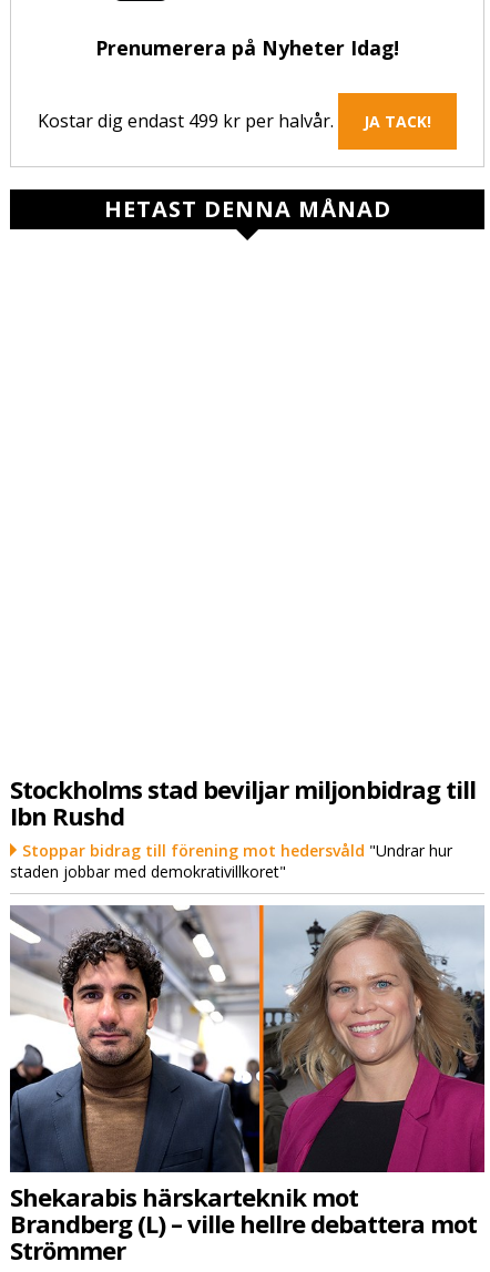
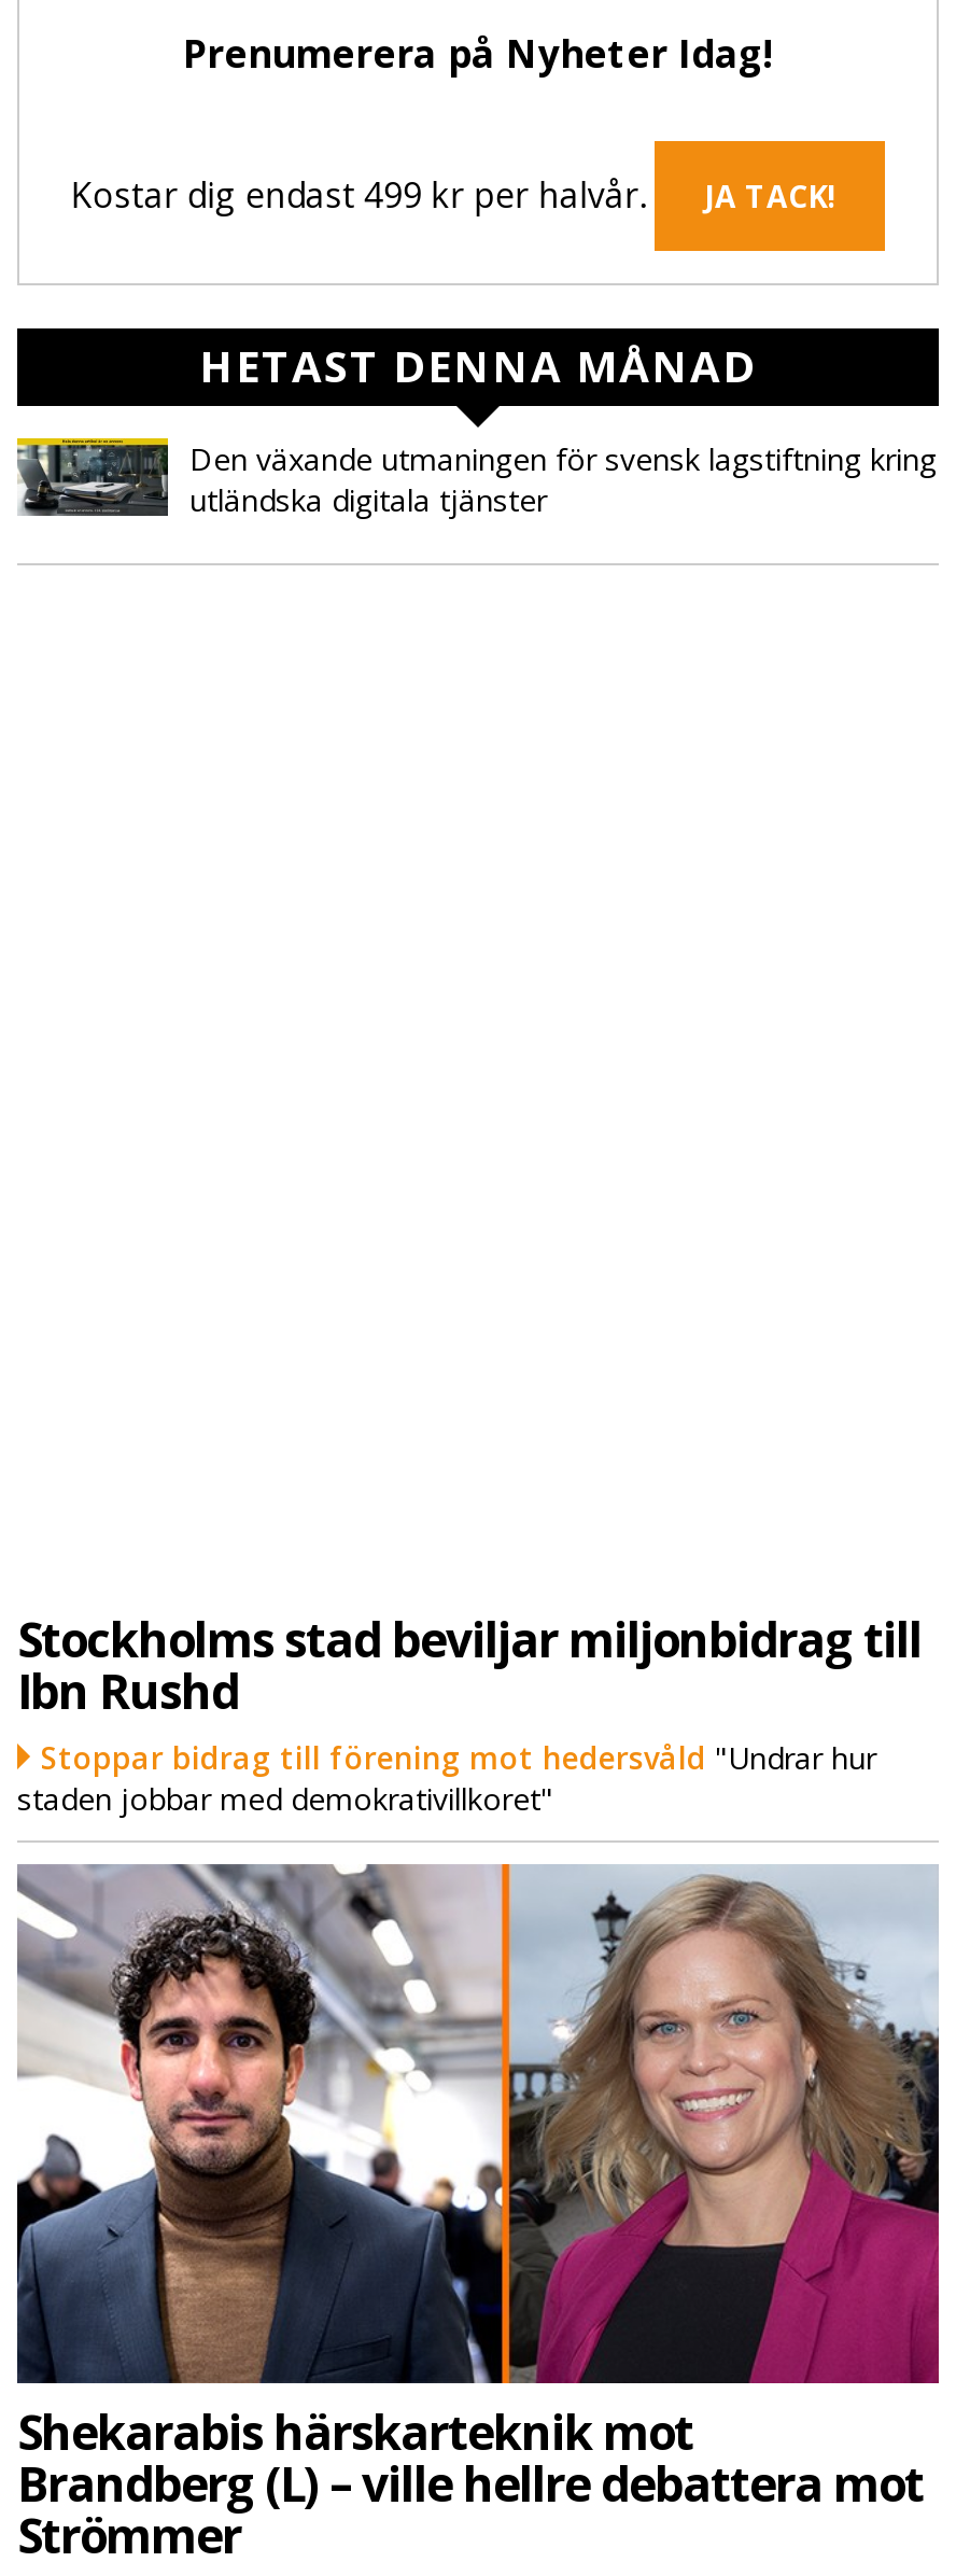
none -> [15,436,937,520] [image] | Den växande utmaningen för svensk lagstiftning kring | utländska digitala tjänster

